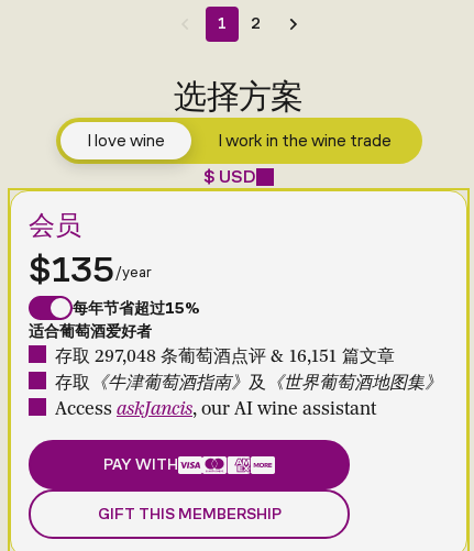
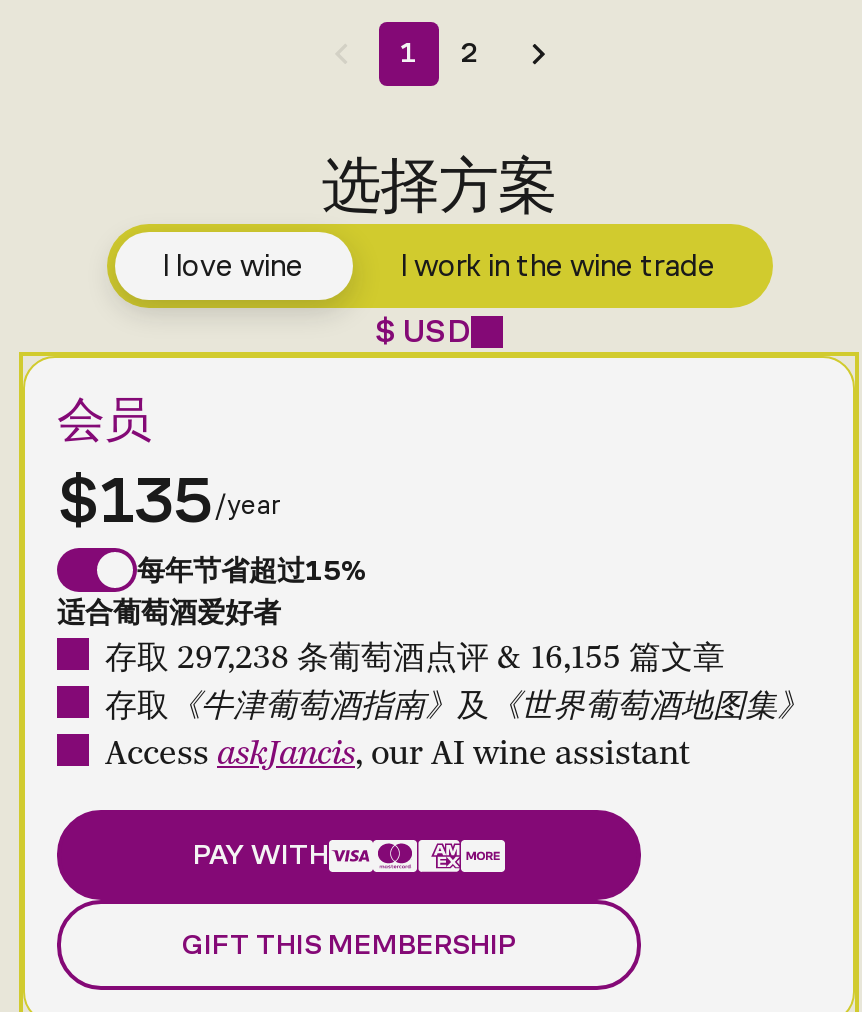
[55,344,395,367] 存取 297,048 条葡萄酒点评 & 16,151 篇文章 -> [105,636,725,678] 存取 297,238 条葡萄酒点评 & 16,155 篇文章

